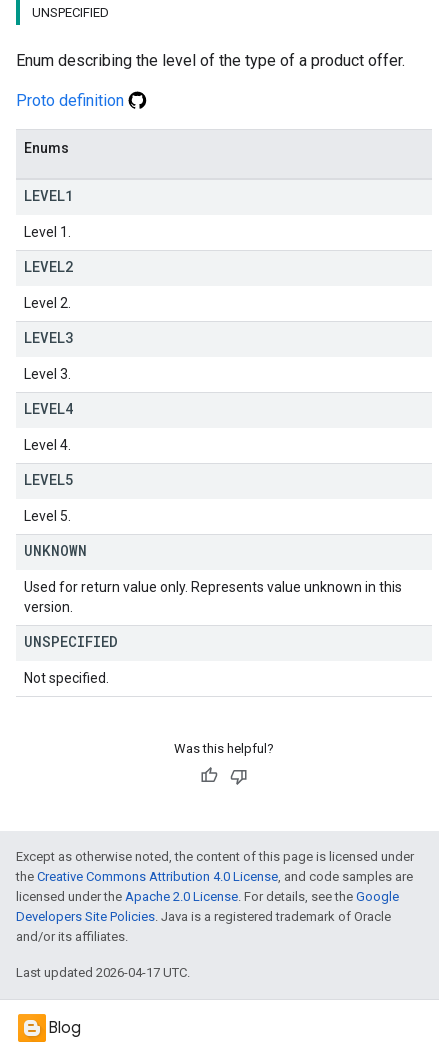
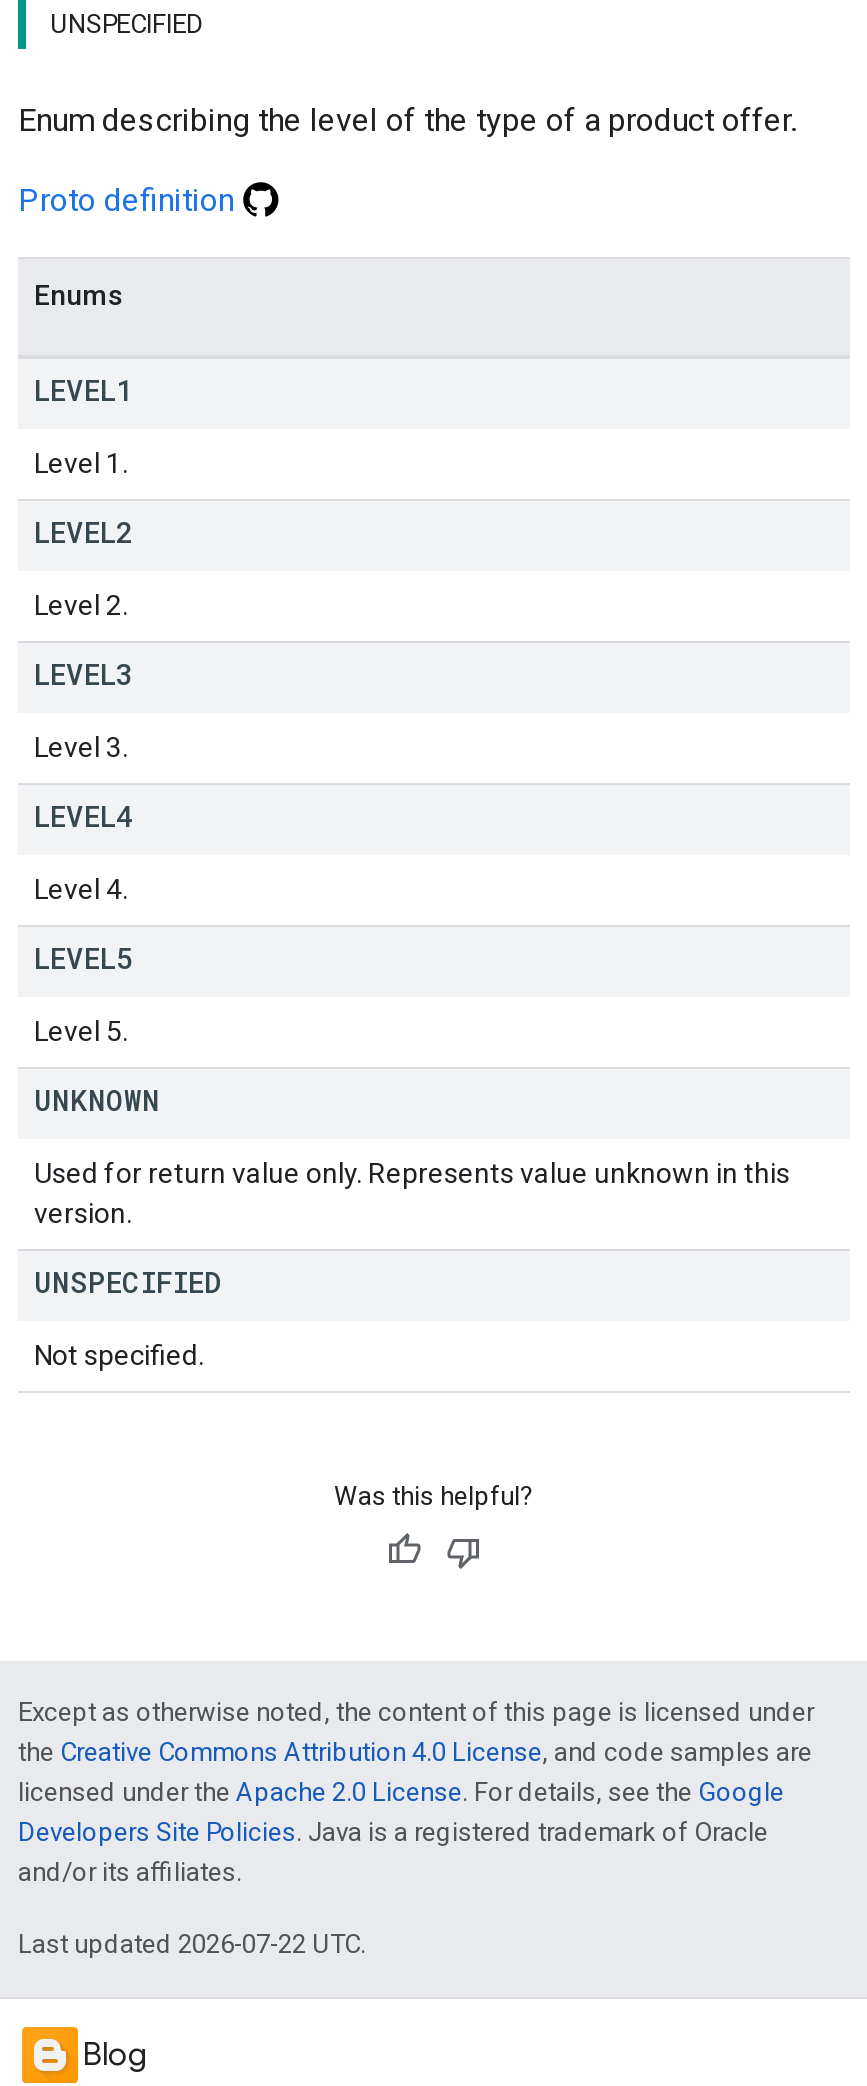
[16,965,190,980] Last updated 2026-04-17 UTC. -> [18,1929,366,1959] Last updated 2026-07-22 UTC.

